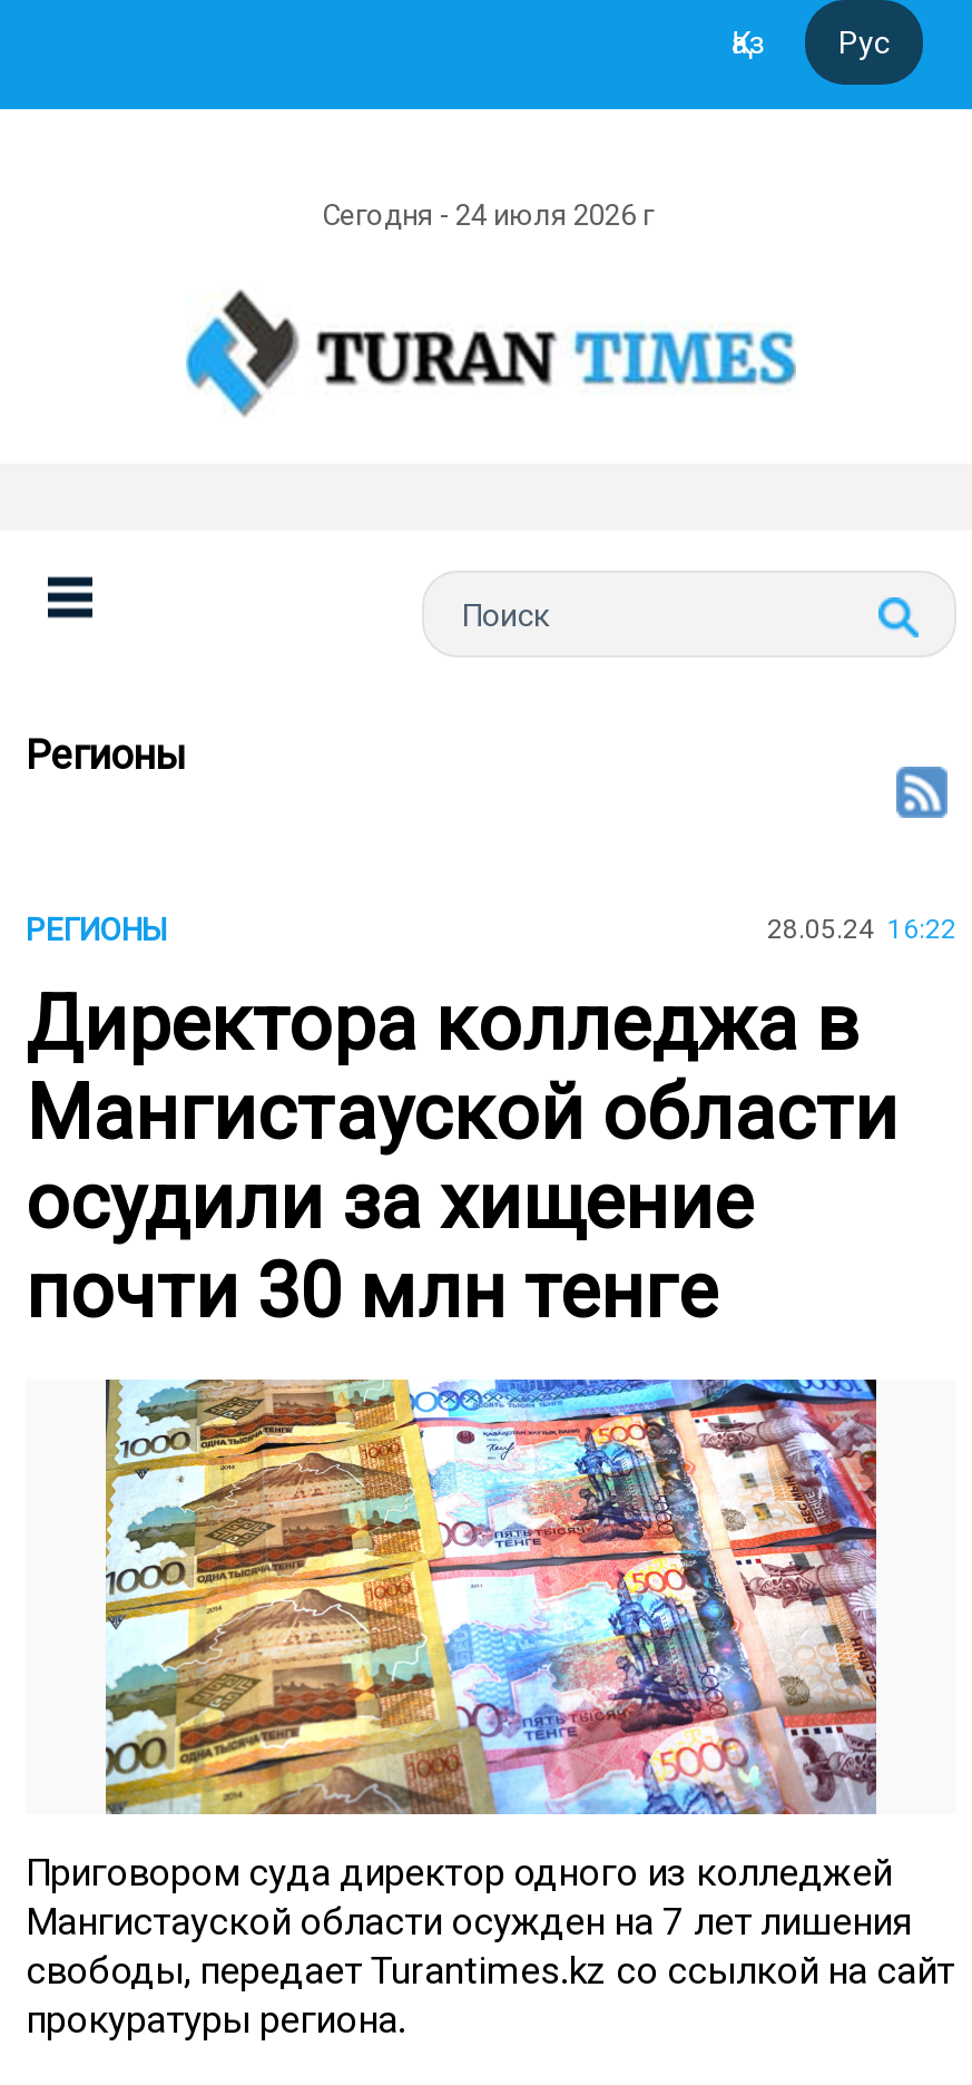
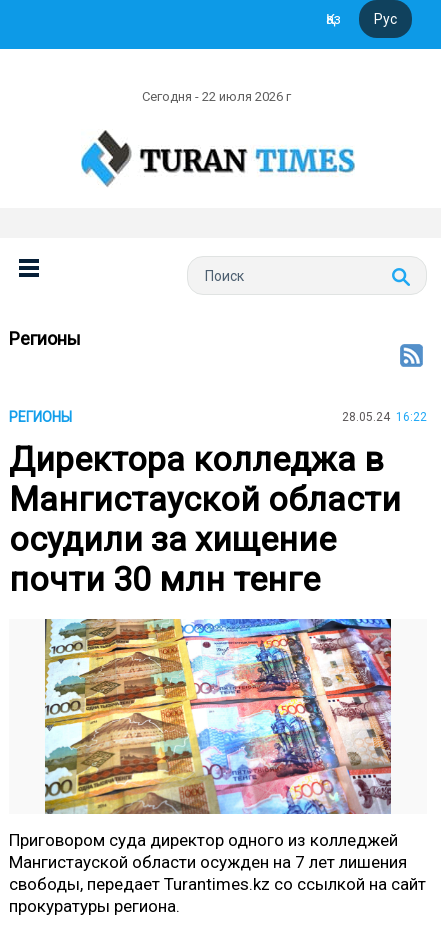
[322,198,660,232] Сегодня - 24 июля 2026 г -> [142,89,294,104] Сегодня - 22 июля 2026 г

